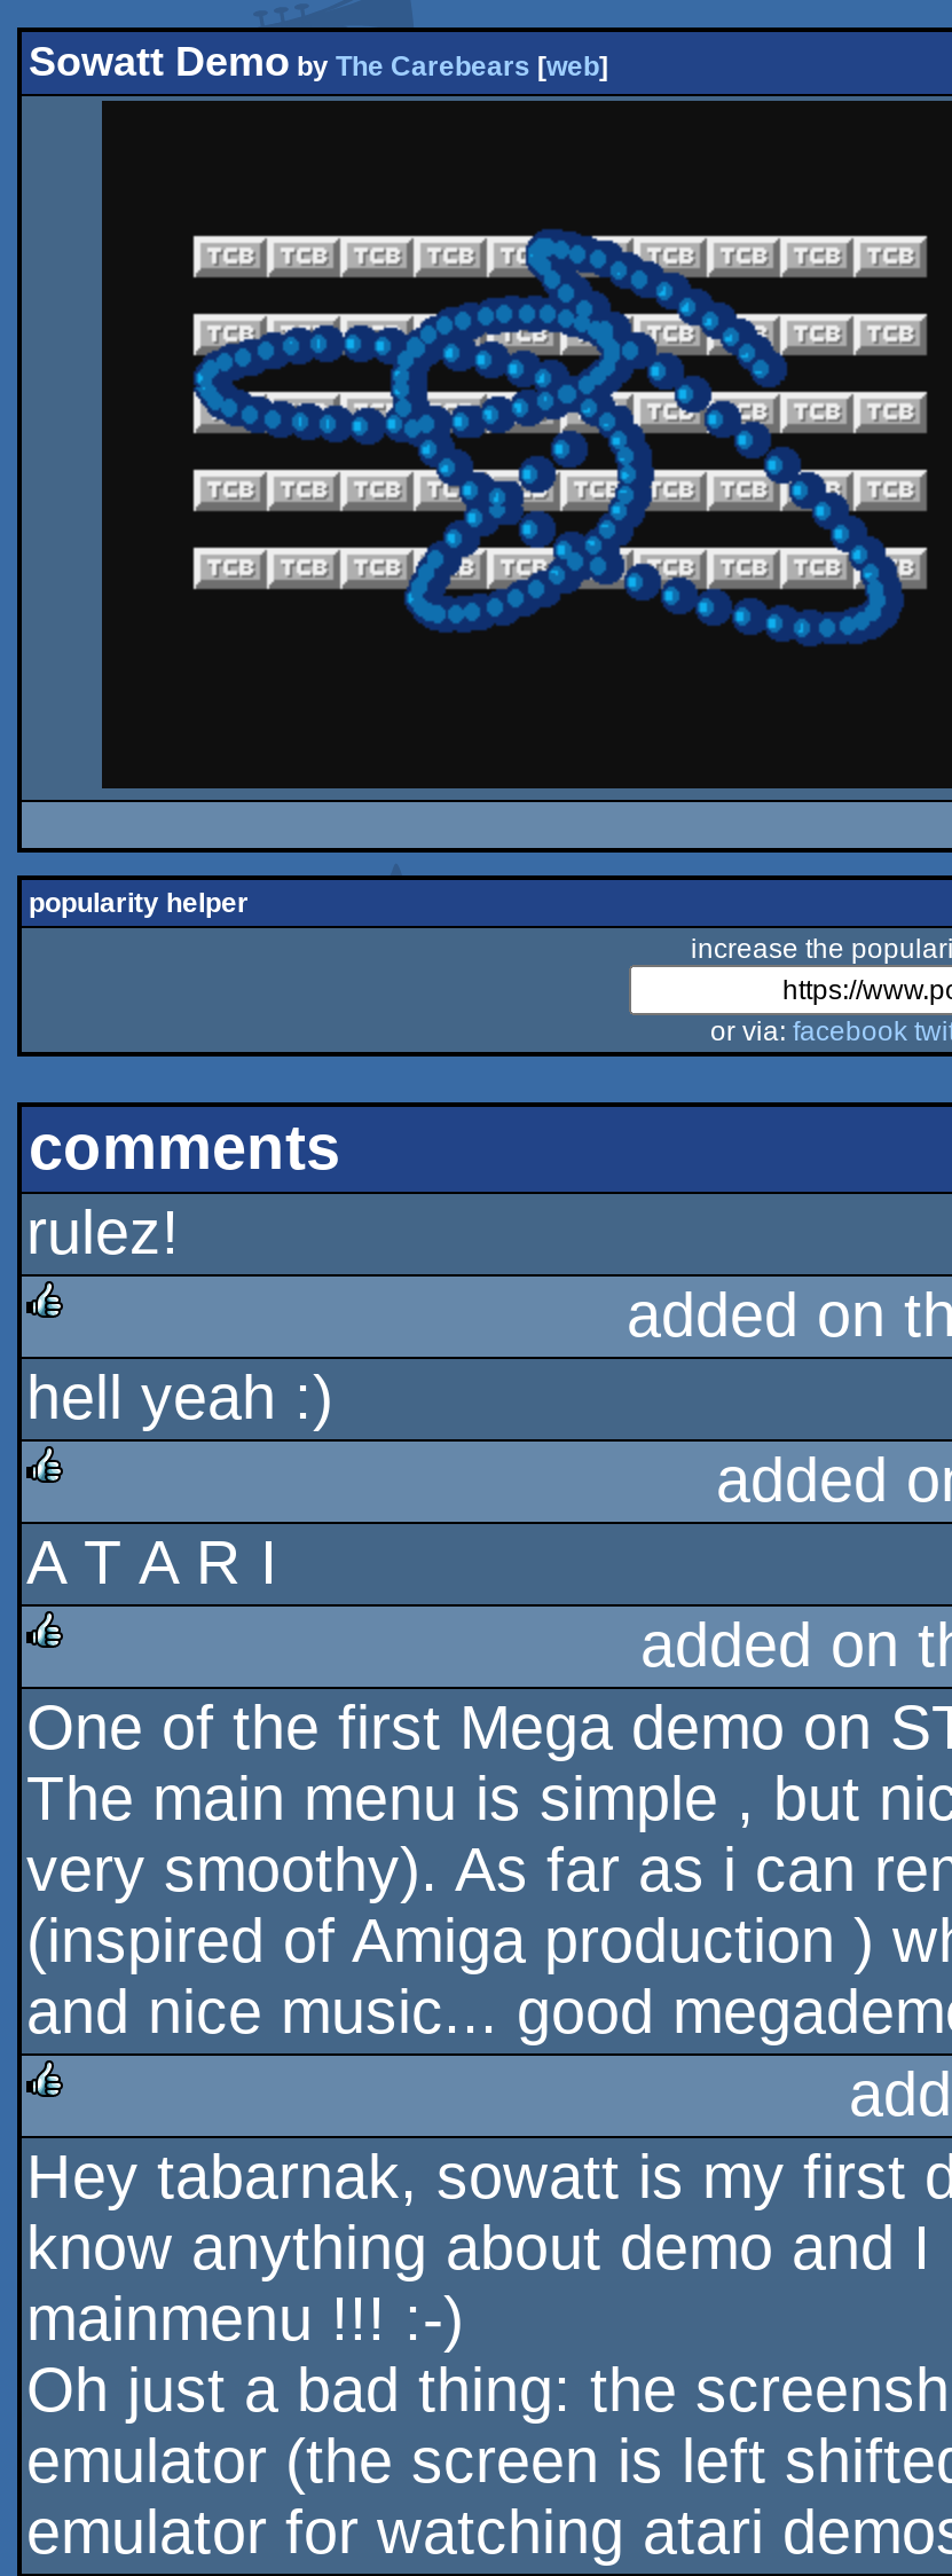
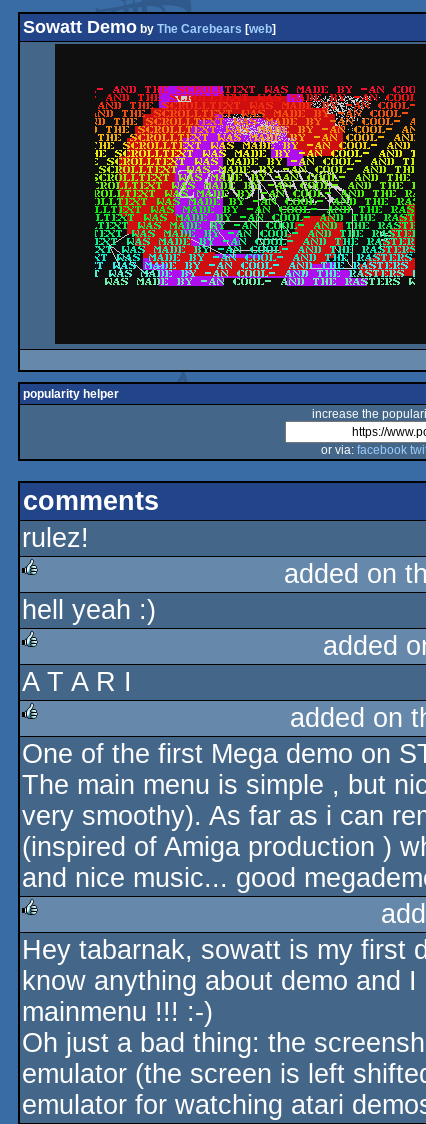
[191,197,929,655] [image] -> [94,85,416,287] [image]

